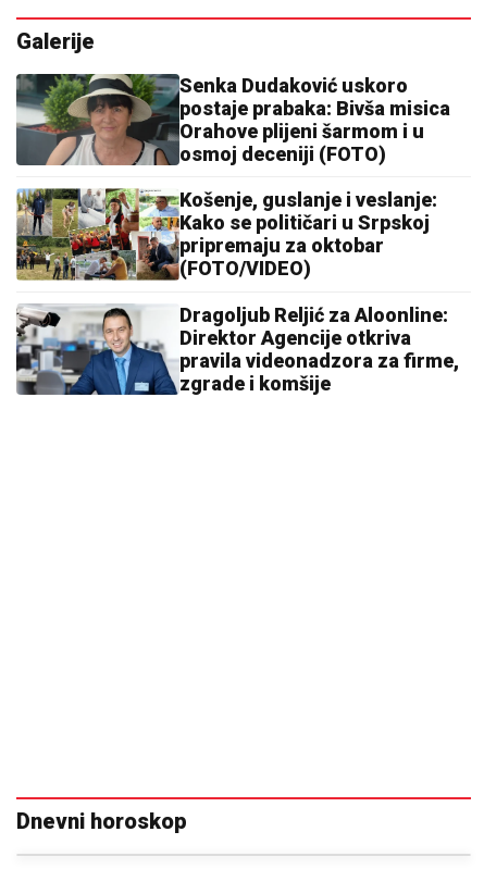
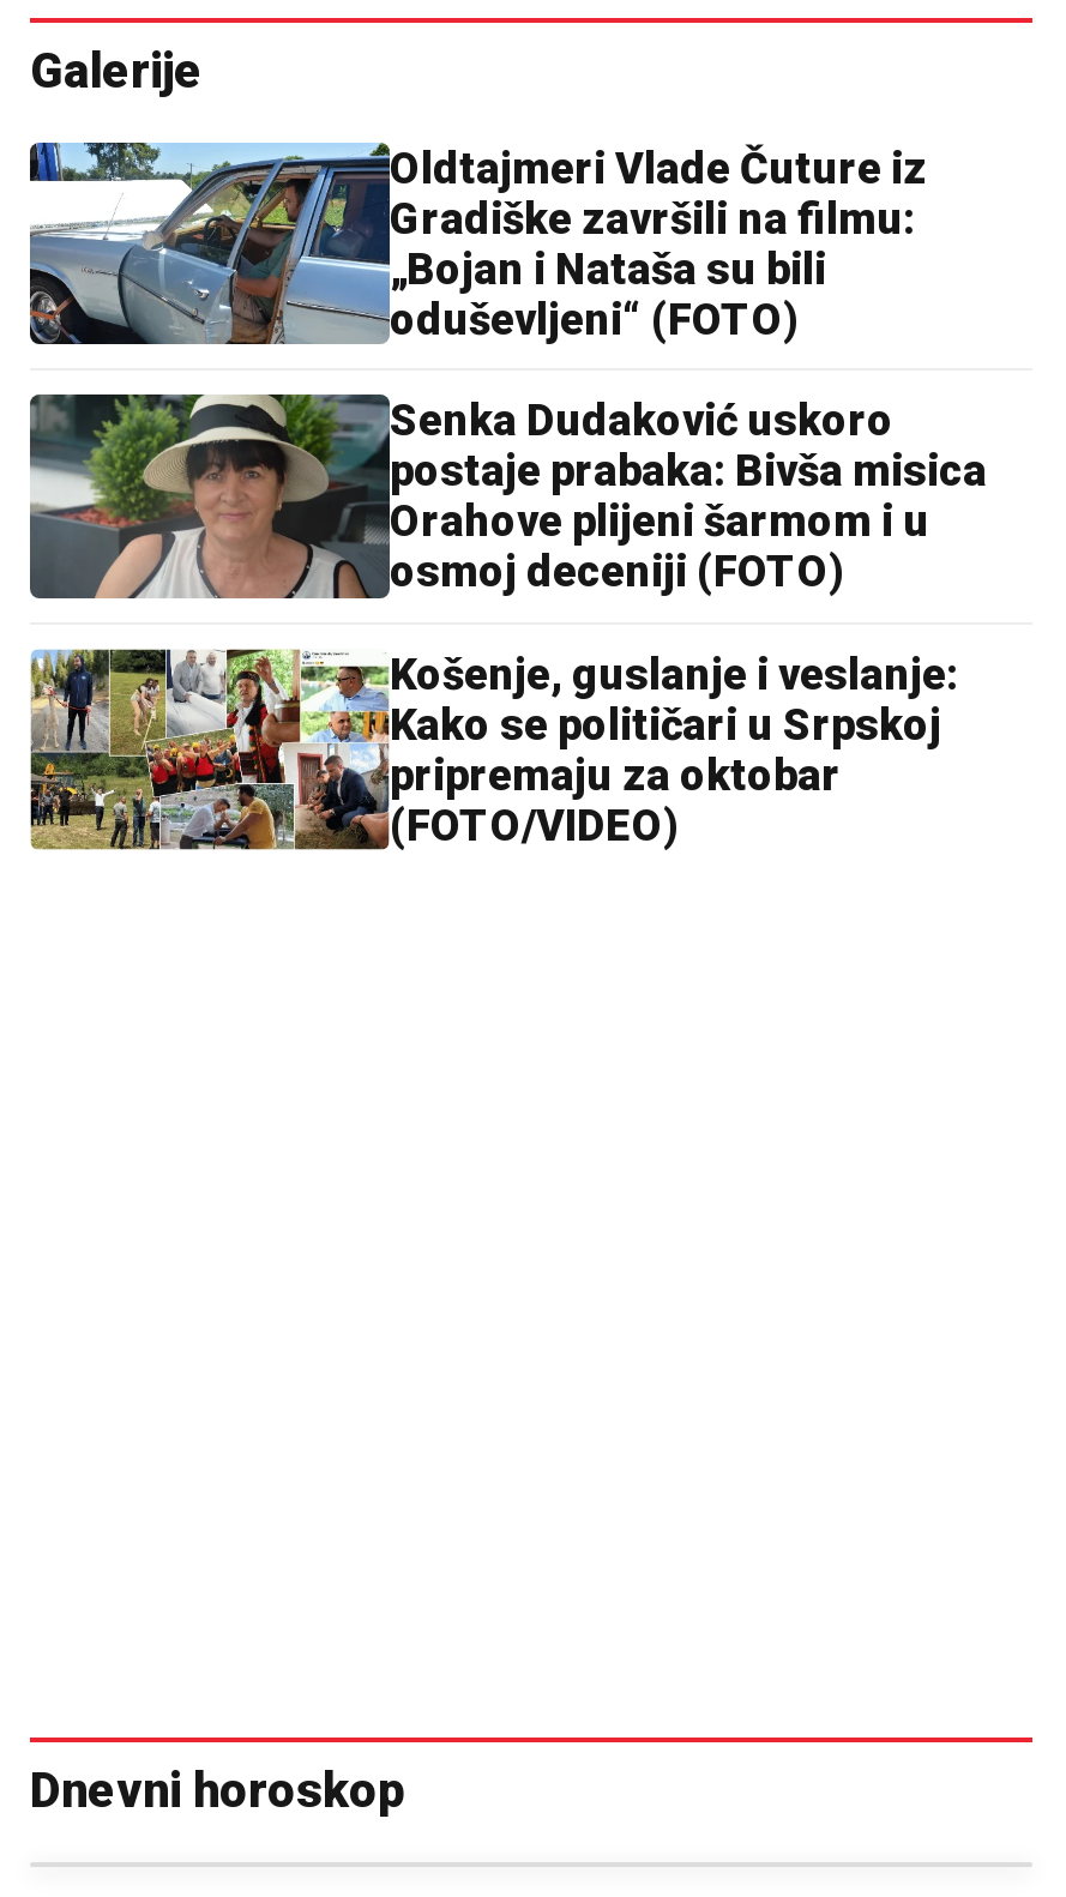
none -> [28,140,927,347] [image] | Oldtajmeri Vlade Čuture iz | Gradiške završili na filmu: | „Bojan i Nataša su bili | oduševljeni“ (FOTO)
moved [14,72,450,280] -> [25,390,987,850]: [image] | Senka Dudaković uskoro | postaje prabaka: Bivša misica | ... | pripremaju za oktobar | (FOTO/VIDEO)
[15,303,459,396] [image] | Dragoljub Reljić za Aloonline: | Direktor Agencije otkriva | pravila videonadzora za firme, | zgrade i komšije -> none

